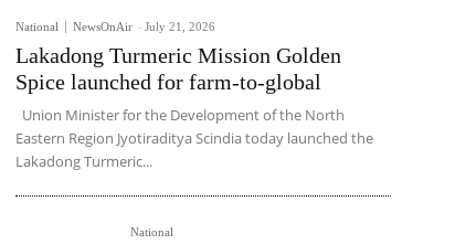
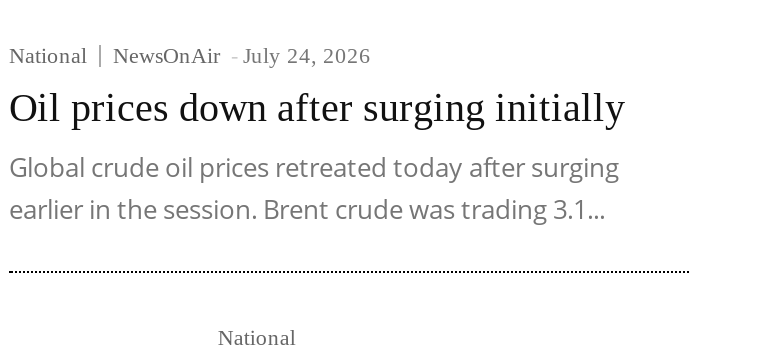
[15,20,341,94] NewsOnAir - July 21, 2026 | Lakadong Turmeric Mission Golden | Spice launched for farm-to-global -> [9,42,625,128] NewsOnAir - July 24, 2026 | Oil prices down after surging initially
[15,105,373,171] Union Minister for the Development of the North | Eastern Region Jyotiraditya Scindia today launched the | Lakadong Turmeric... -> [9,148,619,226] Global crude oil prices retreated today after surging | earlier in the session. Brent crude was trading 3.1...

